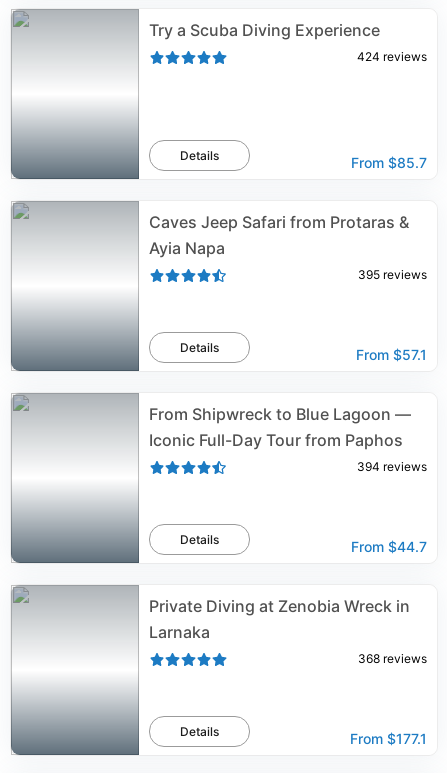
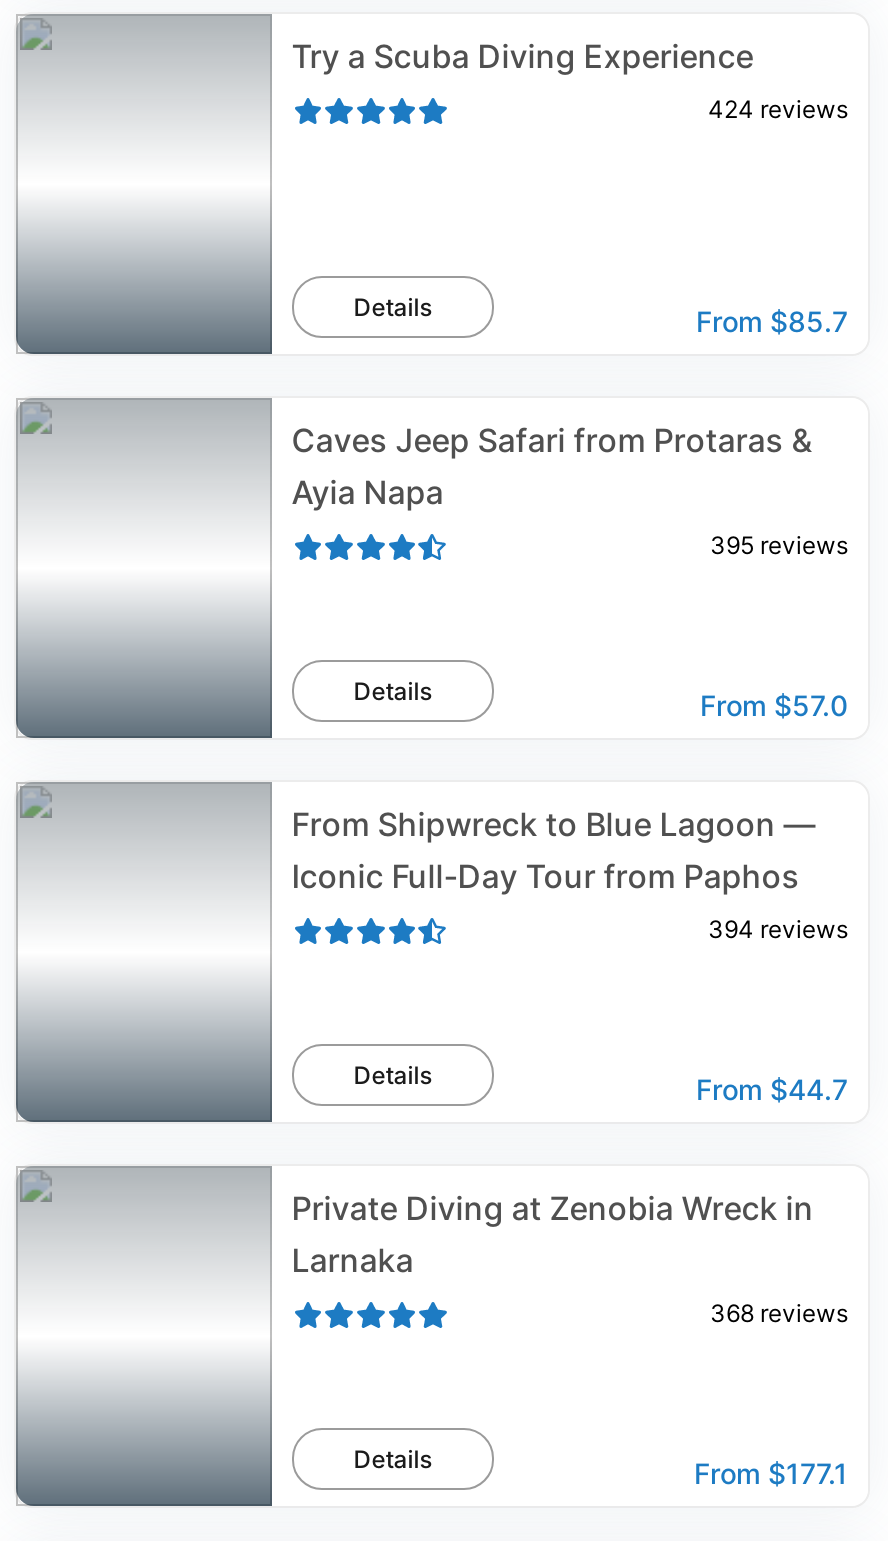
[356,346,427,363] From $57.1 -> [700,688,848,722] From $57.0

